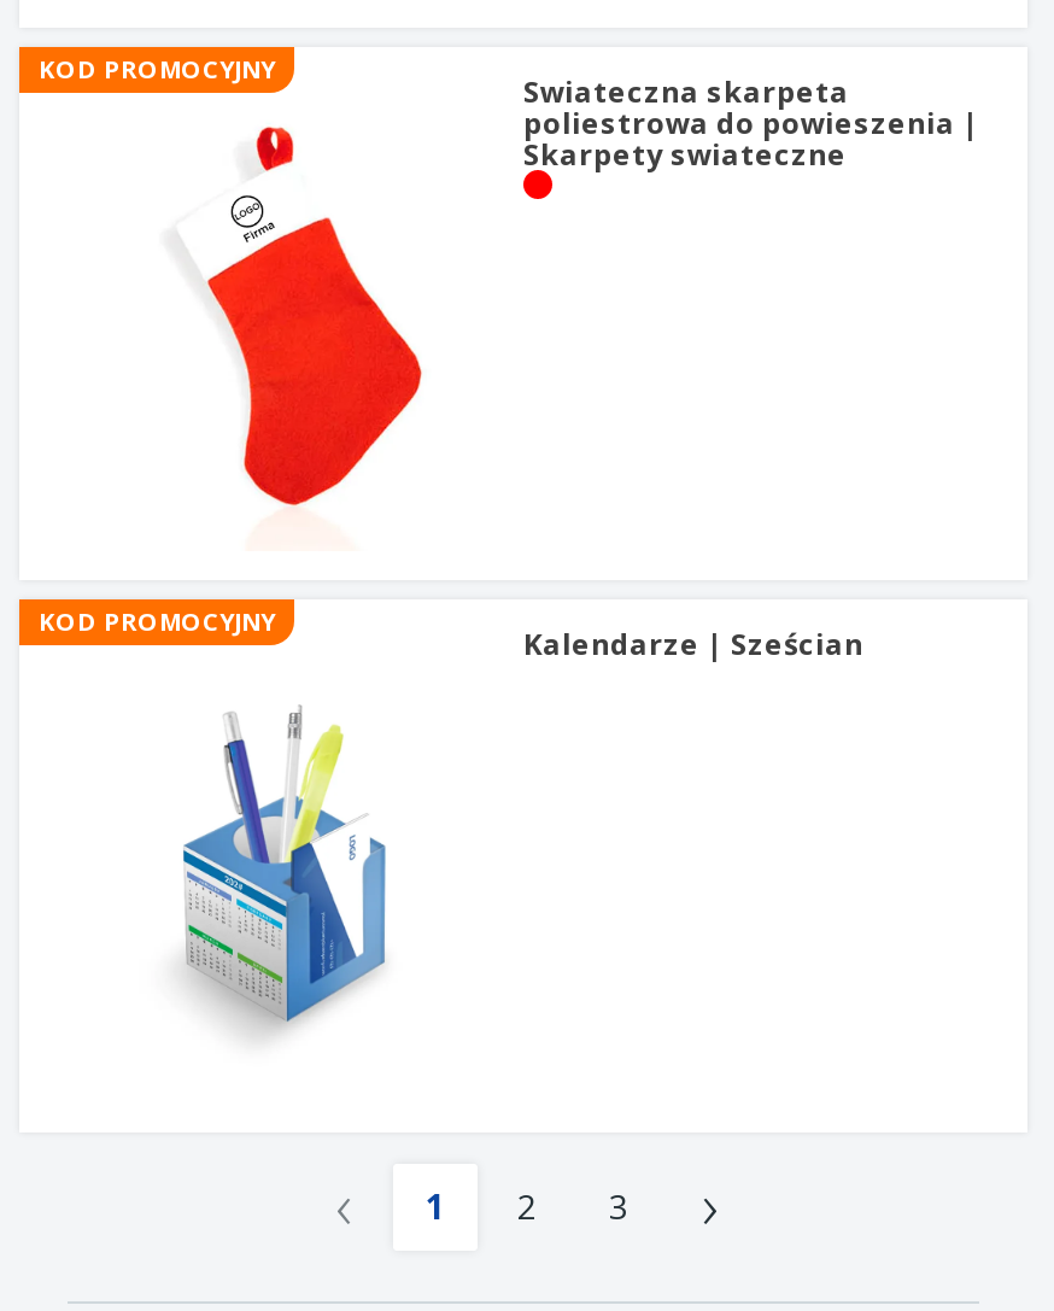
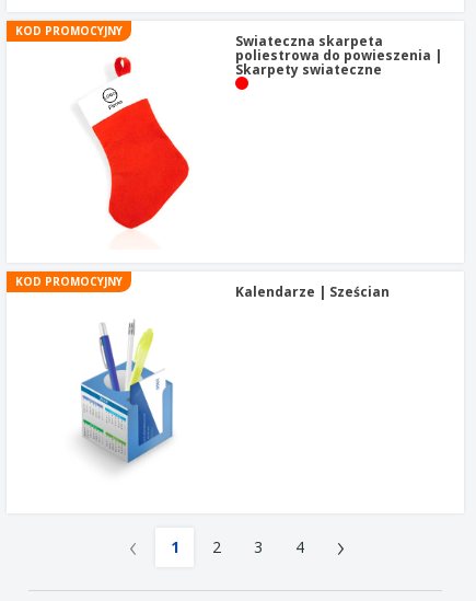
none -> [295,536,304,557] 4

